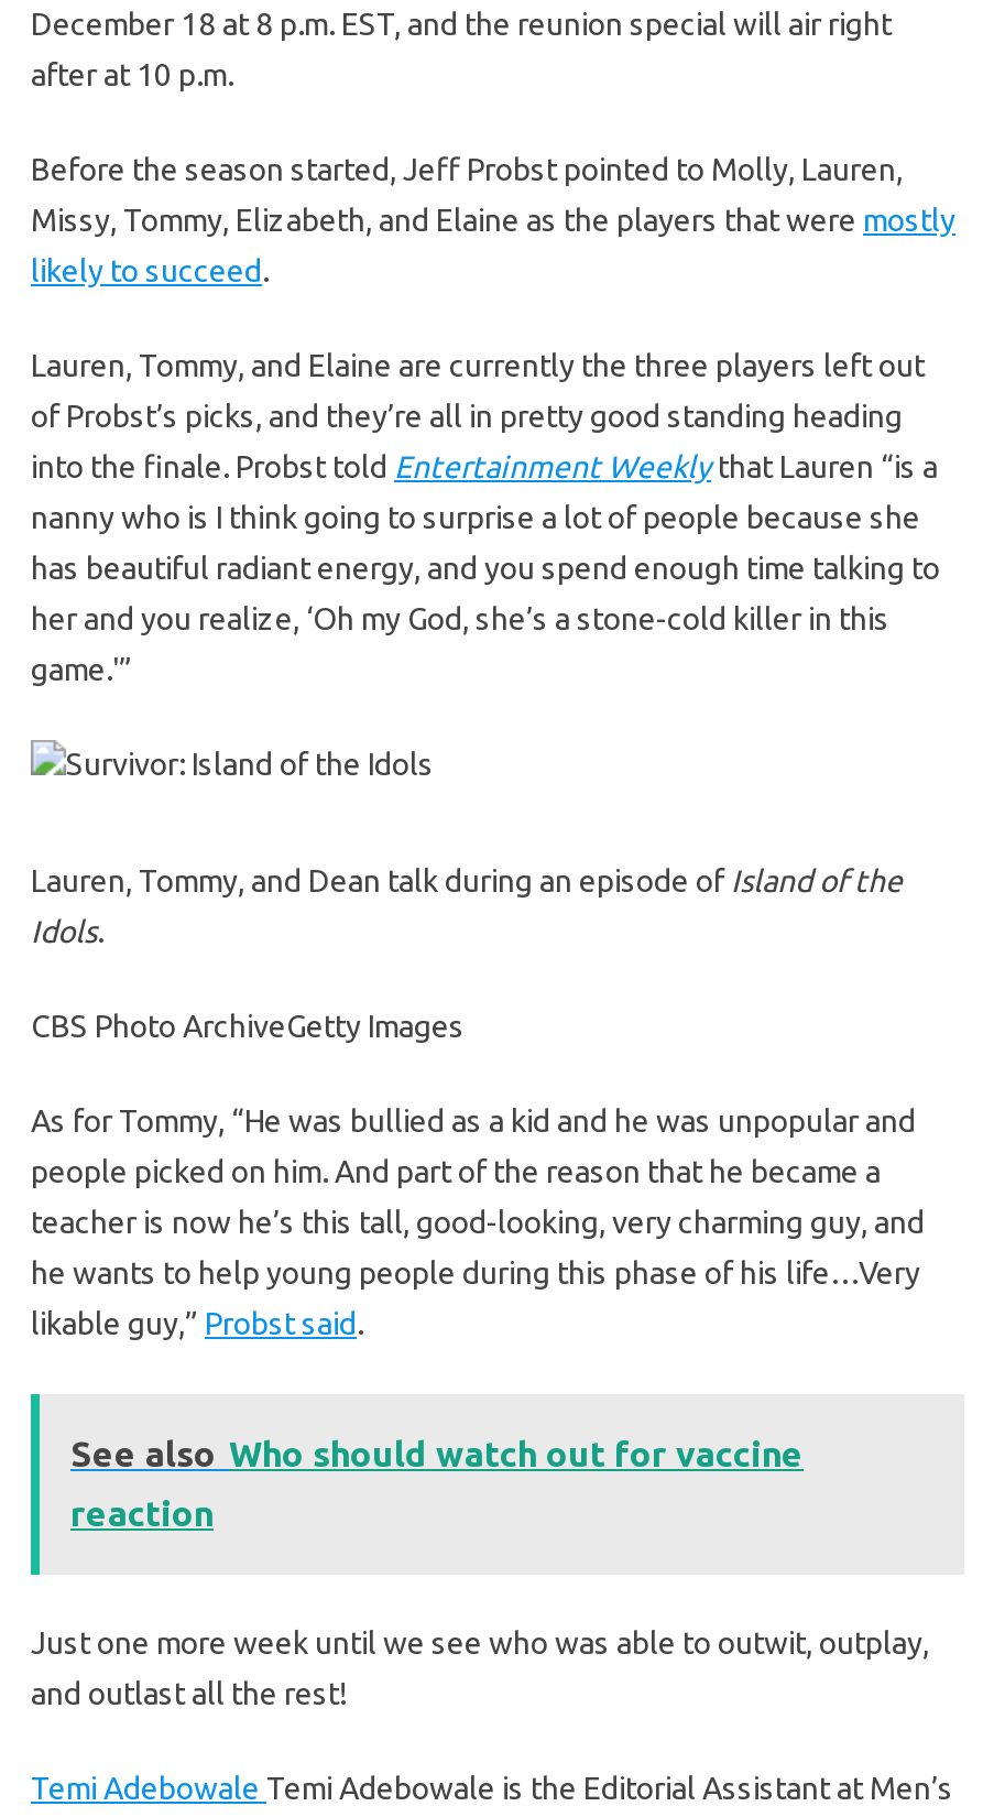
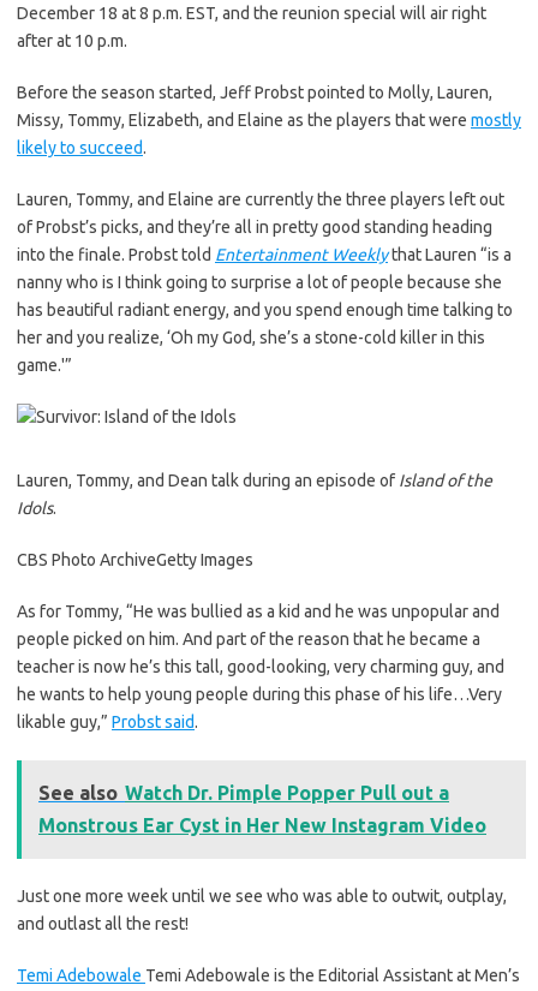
[70,1434,804,1474] See also Who should watch out for vaccine -> [38,782,449,804] See also Watch Dr. Pimple Popper Pull out a
[70,1494,214,1533] reaction -> [38,815,486,836] Monstrous Ear Cyst in Her New Instagram Video

